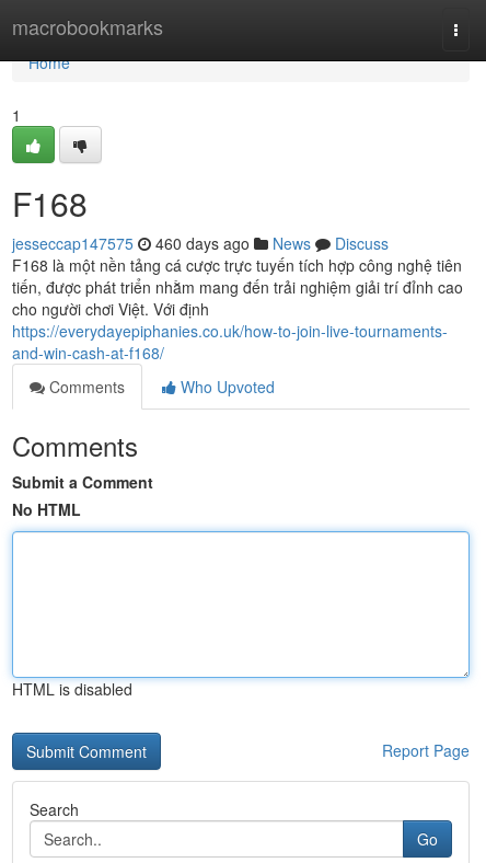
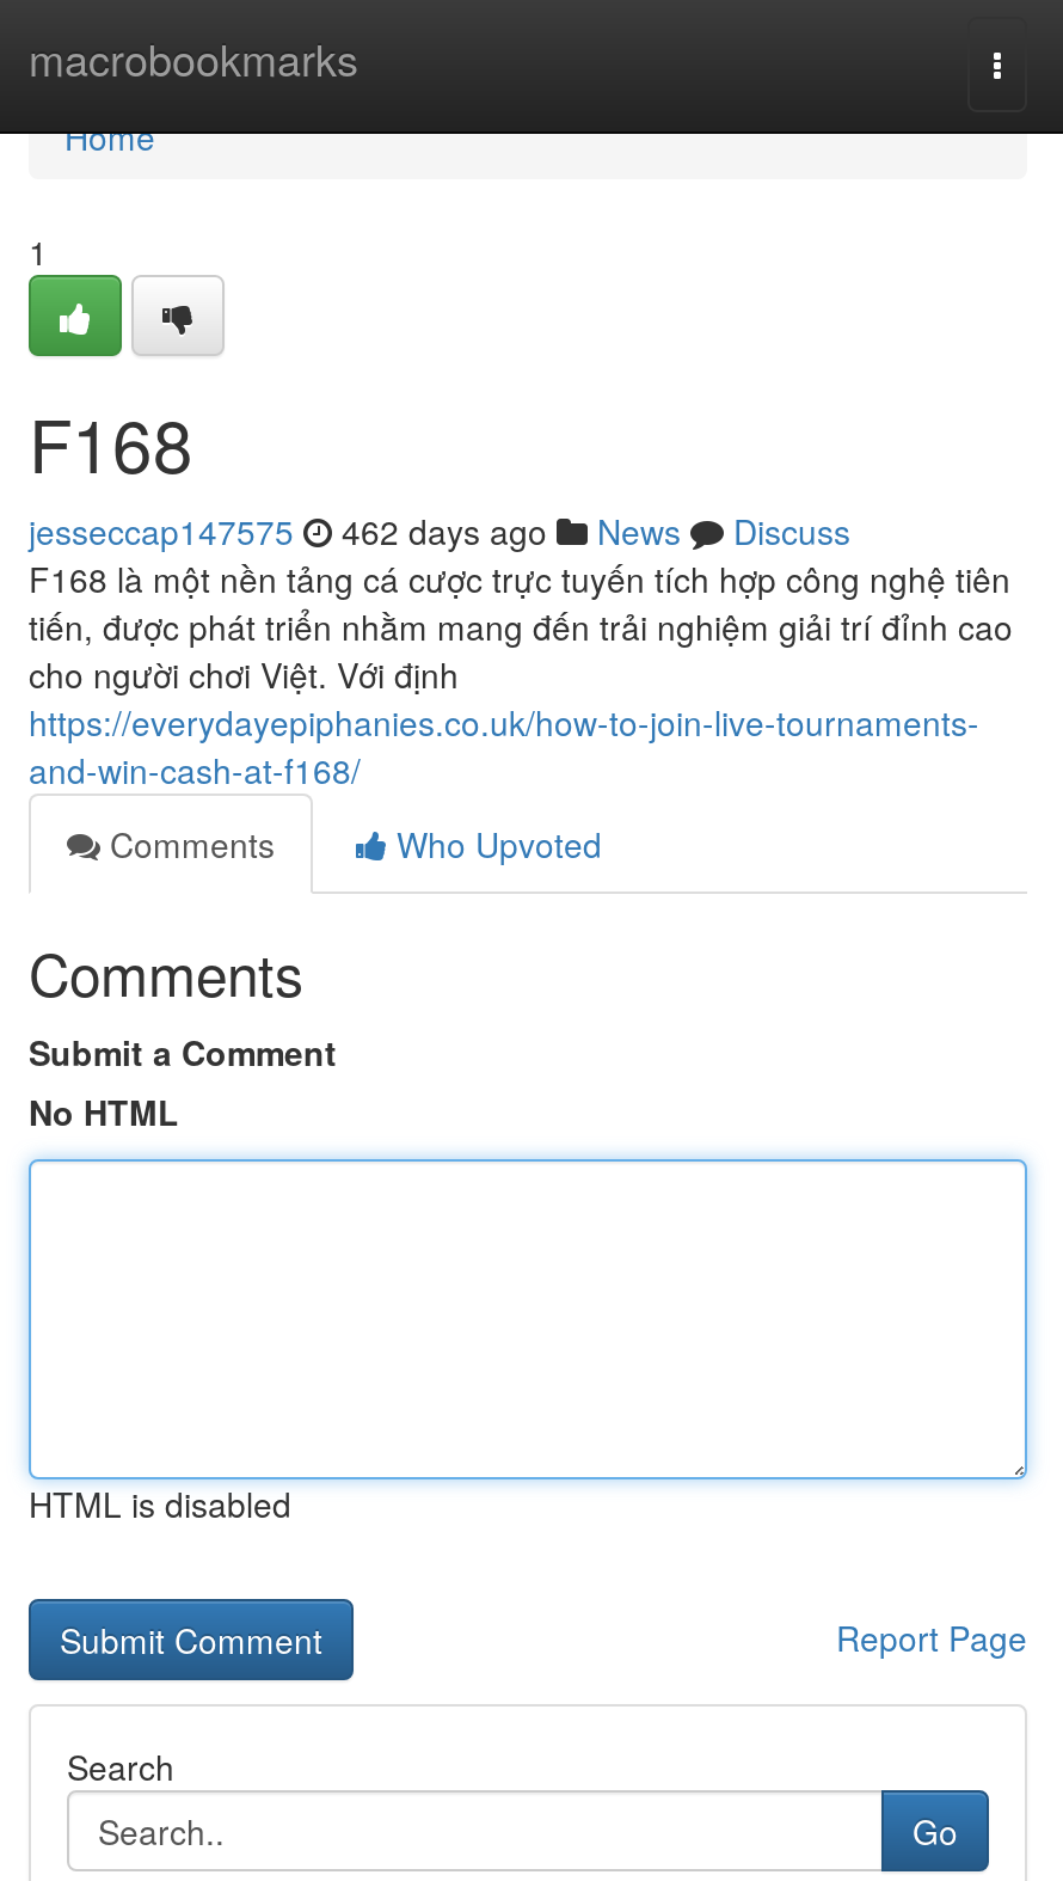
[12,232,389,254] jesseccap147575 460 days ago News Discuss -> [29,507,850,555] jesseccap147575 462 days ago News Discuss

